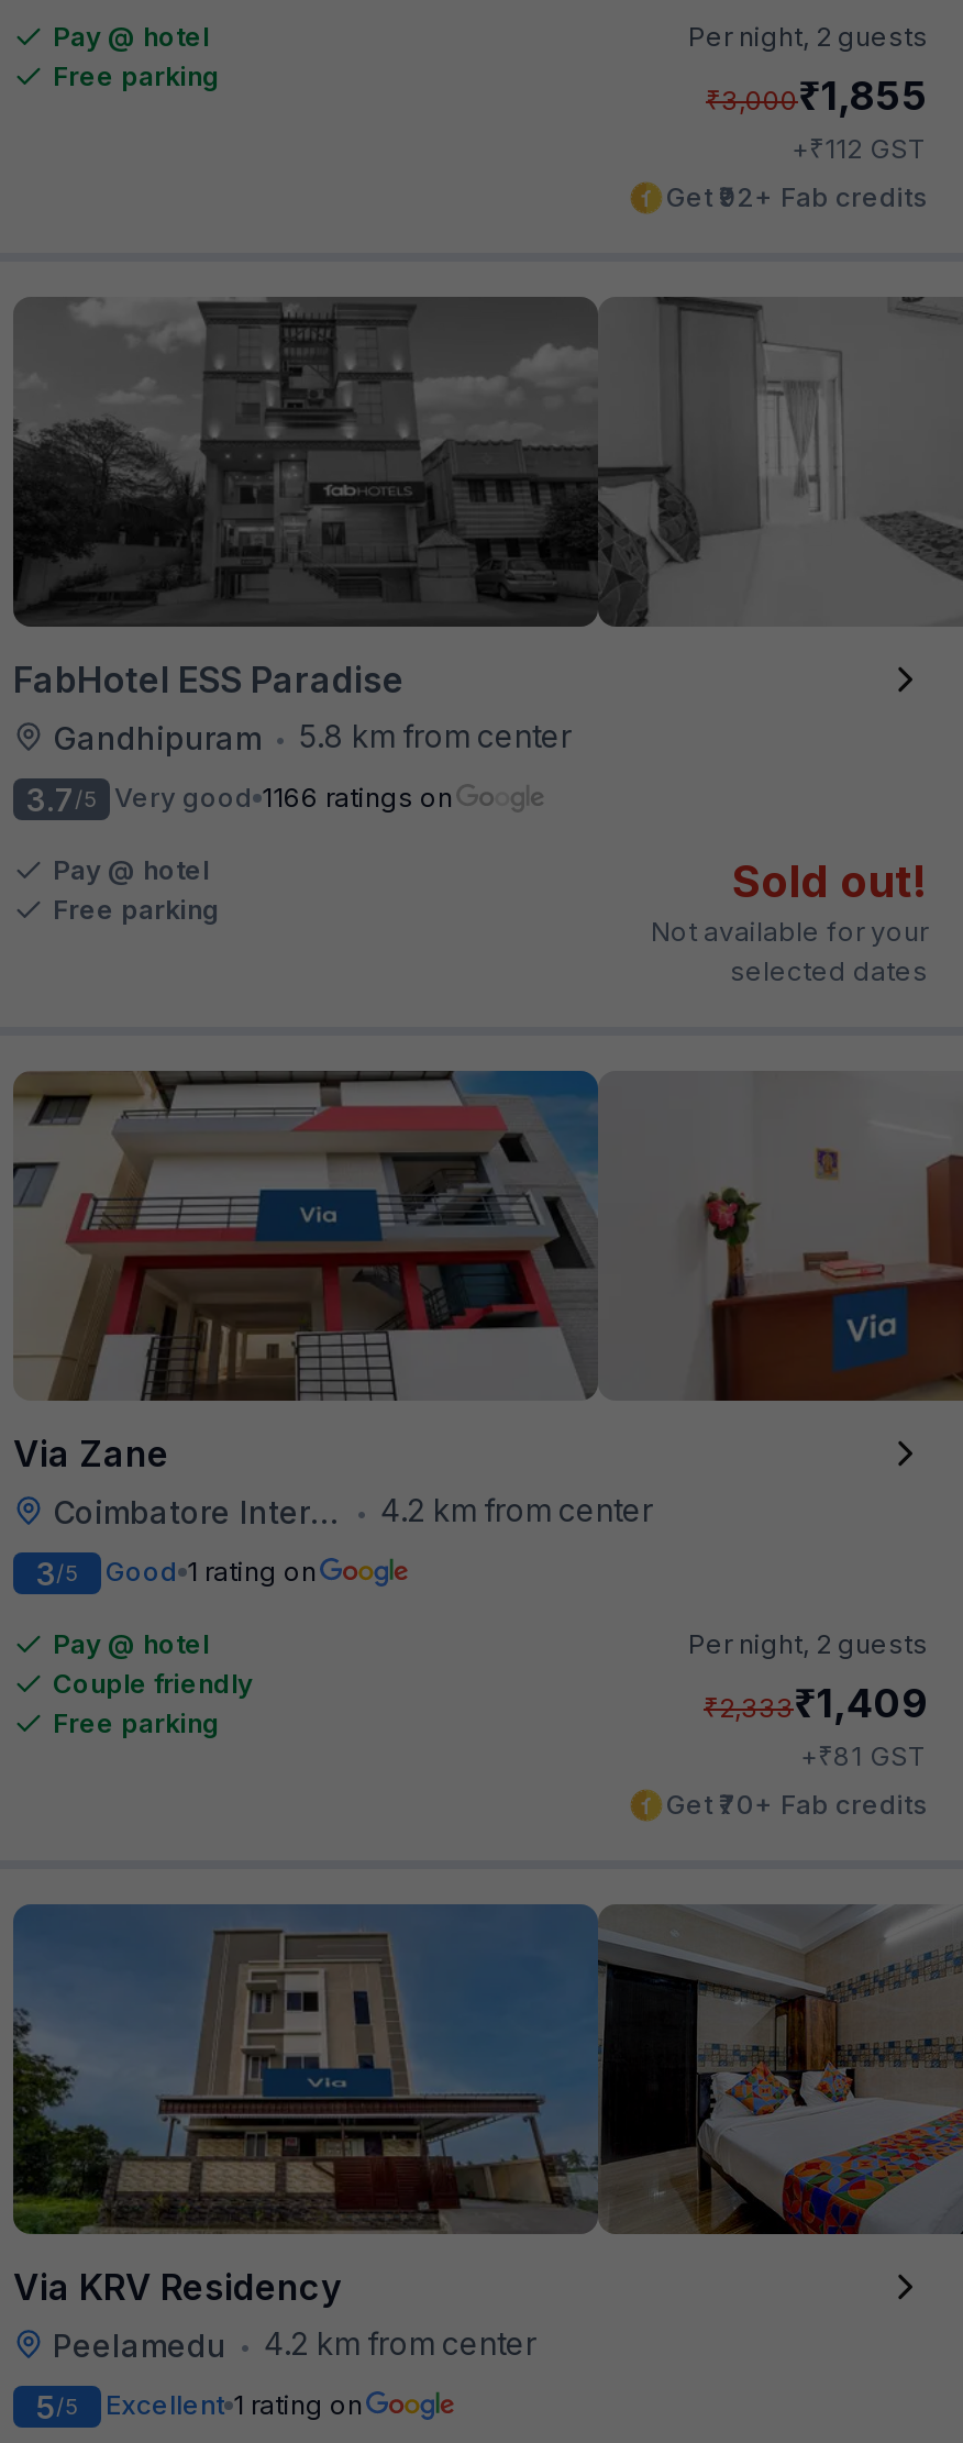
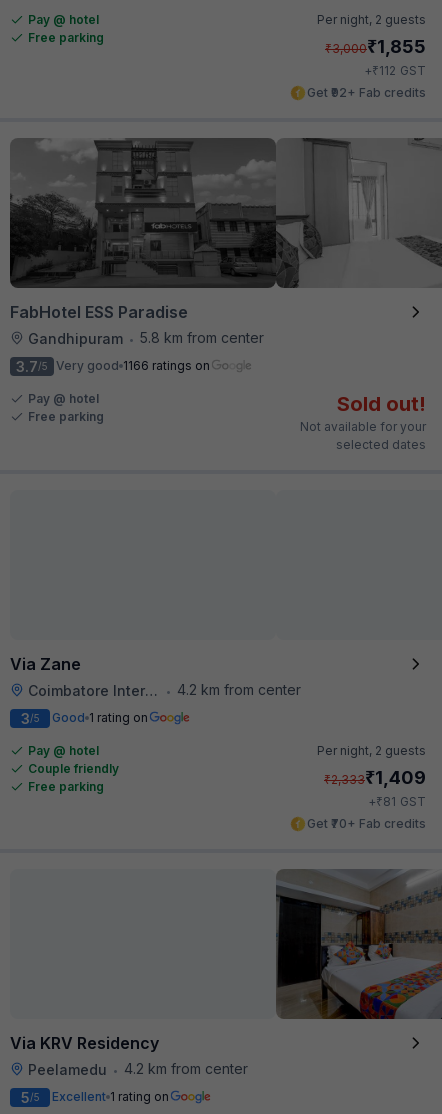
[11,1069,956,1403] [image] -> none
[11,1902,600,2236] [image] -> none

